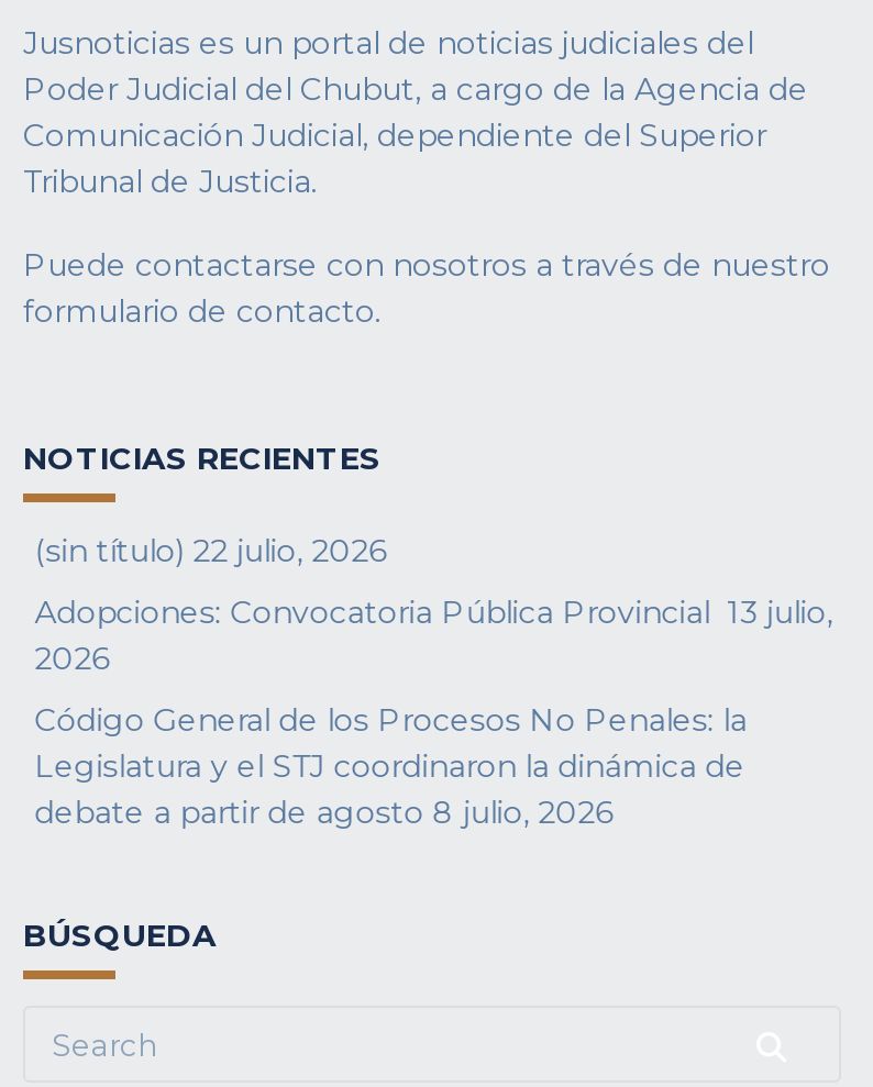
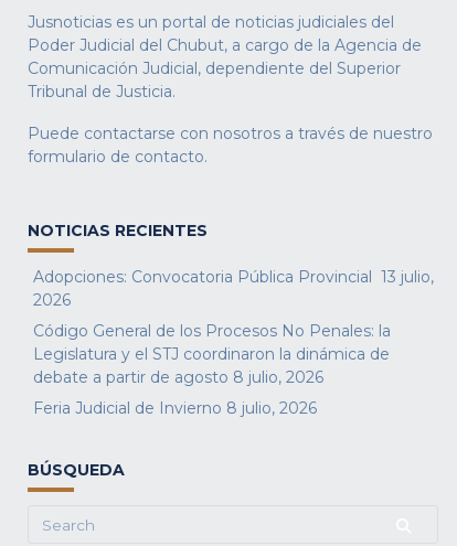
[35,530,386,570] (sin título) 22 julio, 2026 -> none
moved [35,592,833,832] -> [33,267,434,387]: Adopciones: Convocatoria Pública Provincial 13 julio, | 2026 | Código General de los Procesos No Penales: la | Legislatura y el STJ coordinaron la dinámica de | debate a partir de agosto 8 julio, 2026
none -> [33,398,317,418] Feria Judicial de Invierno 8 julio, 2026

